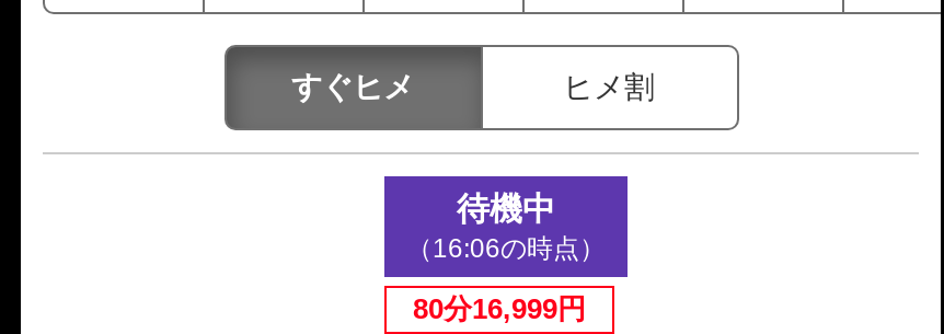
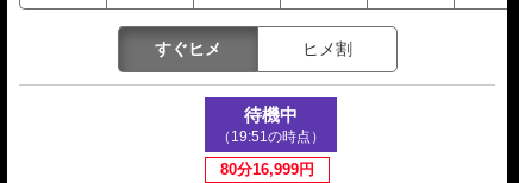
[406,233,606,264] （16:06の時点） -> [217,128,325,145] （19:51の時点）

